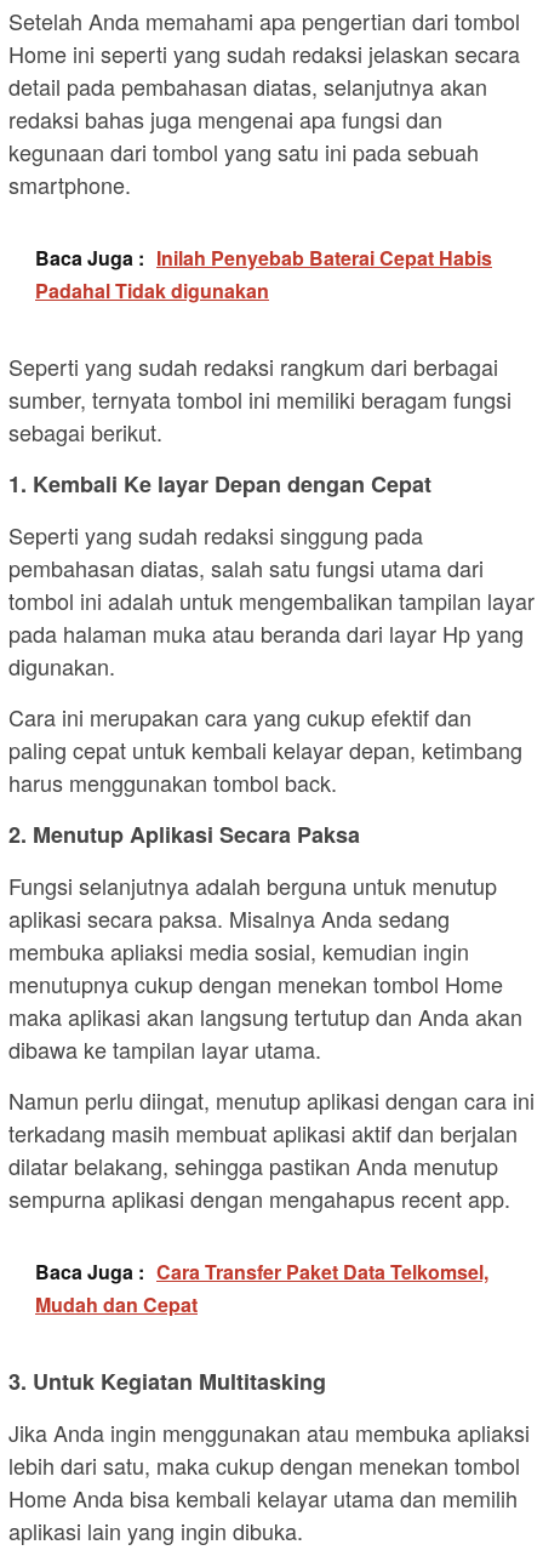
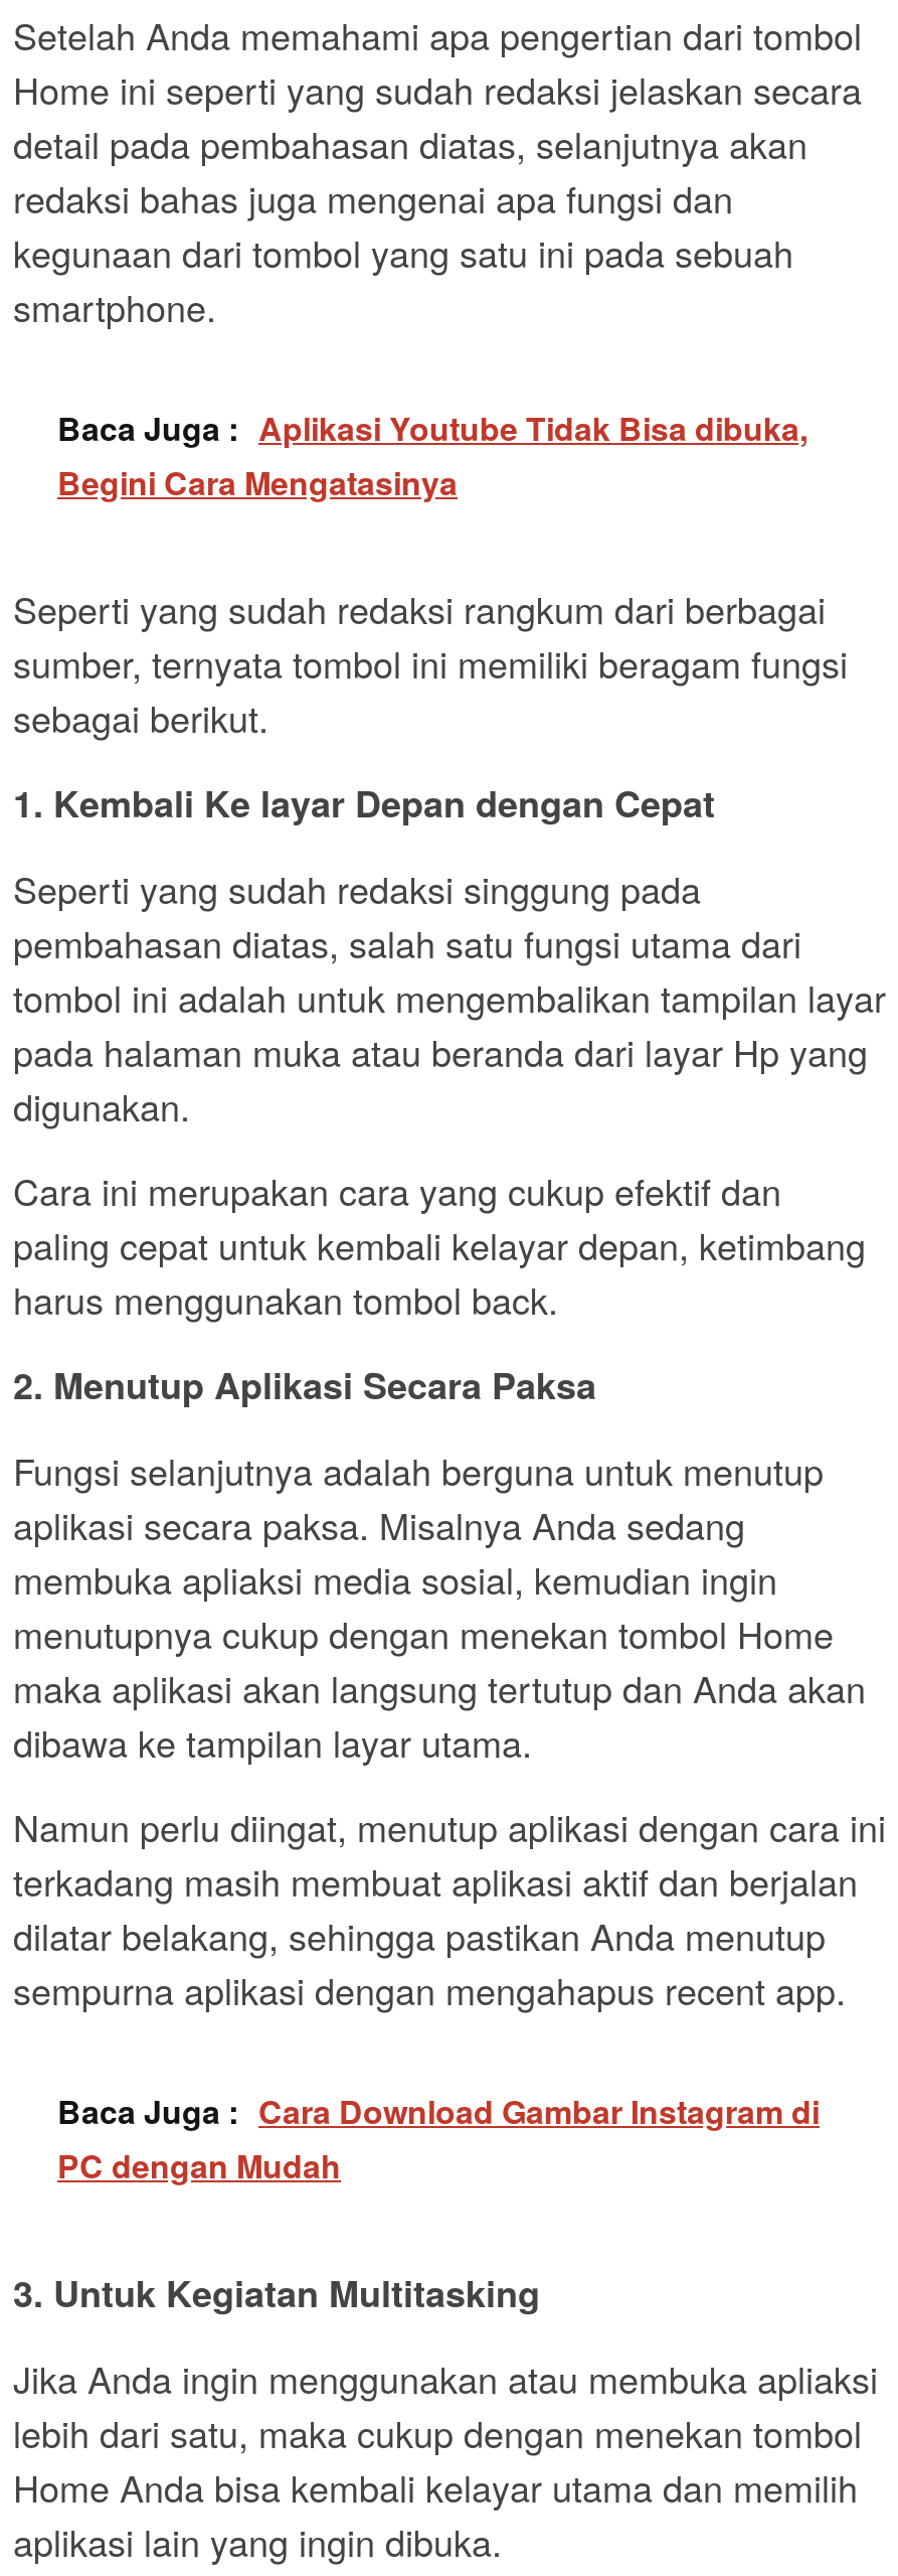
[35,244,492,304] Baca Juga : Inilah Penyebab Baterai Cepat Habis | Padahal Tidak digunakan -> [57,404,807,505] Baca Juga : Aplikasi Youtube Tidak Bisa dibuka, | Begini Cara Mengatasinya
[35,1257,488,1318] Baca Juga : Cara Transfer Paket Data Telkomsel, | Mudah dan Cepat -> [57,2087,820,2188] Baca Juga : Cara Download Gambar Instagram di | PC dengan Mudah

